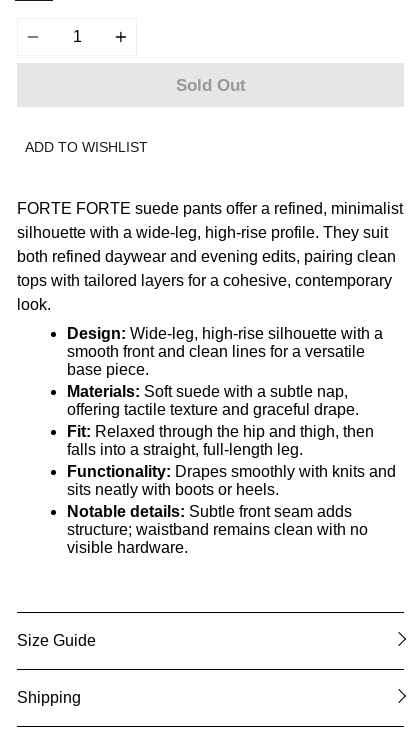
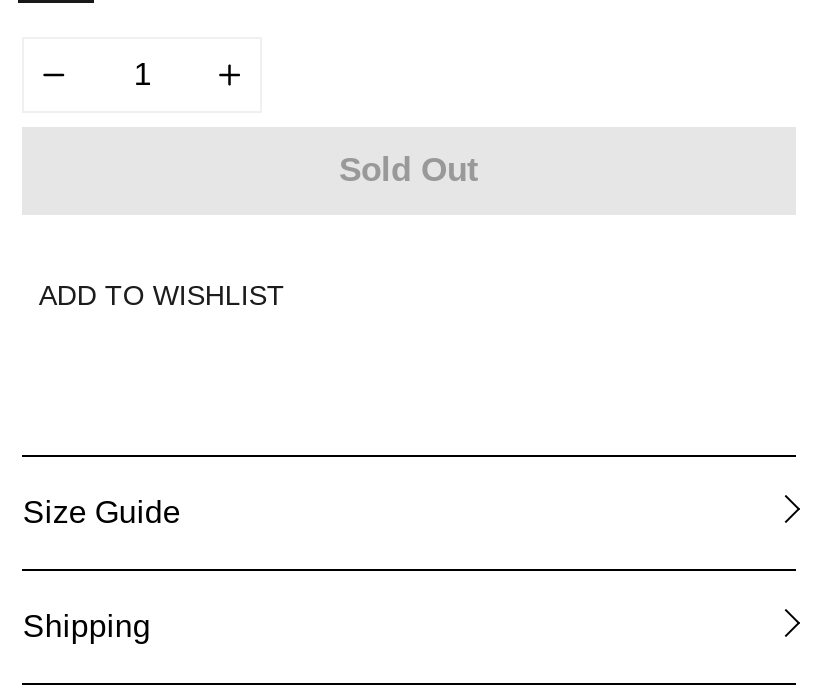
[17,200,403,556] FORTE FORTE suede pants offer a refined, minimalist | silhouette with a wide-leg, high-rise profile. They suit | both refined daywear and evening edits, pairing clean | tops with tailored layers for a cohesive, contemporary | look. | Design: Wide-leg, high-rise silhouette with a | smooth front and clean lines for a versatile | base piece. | Materials: Soft suede with a subtle nap, | offering tactile texture and graceful drape. | Fit: Relaxed through the hip and thigh, then | falls into a straight, full-length leg. | Functionality: Drapes smoothly with knits and | sits neatly with boots or heels. | Notable details: Subtle front seam adds | structure; waistband remains clean with no | visible hardware. -> none

